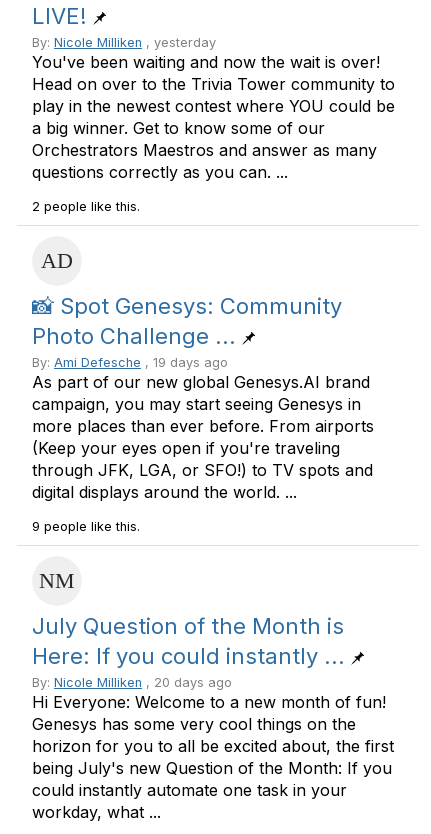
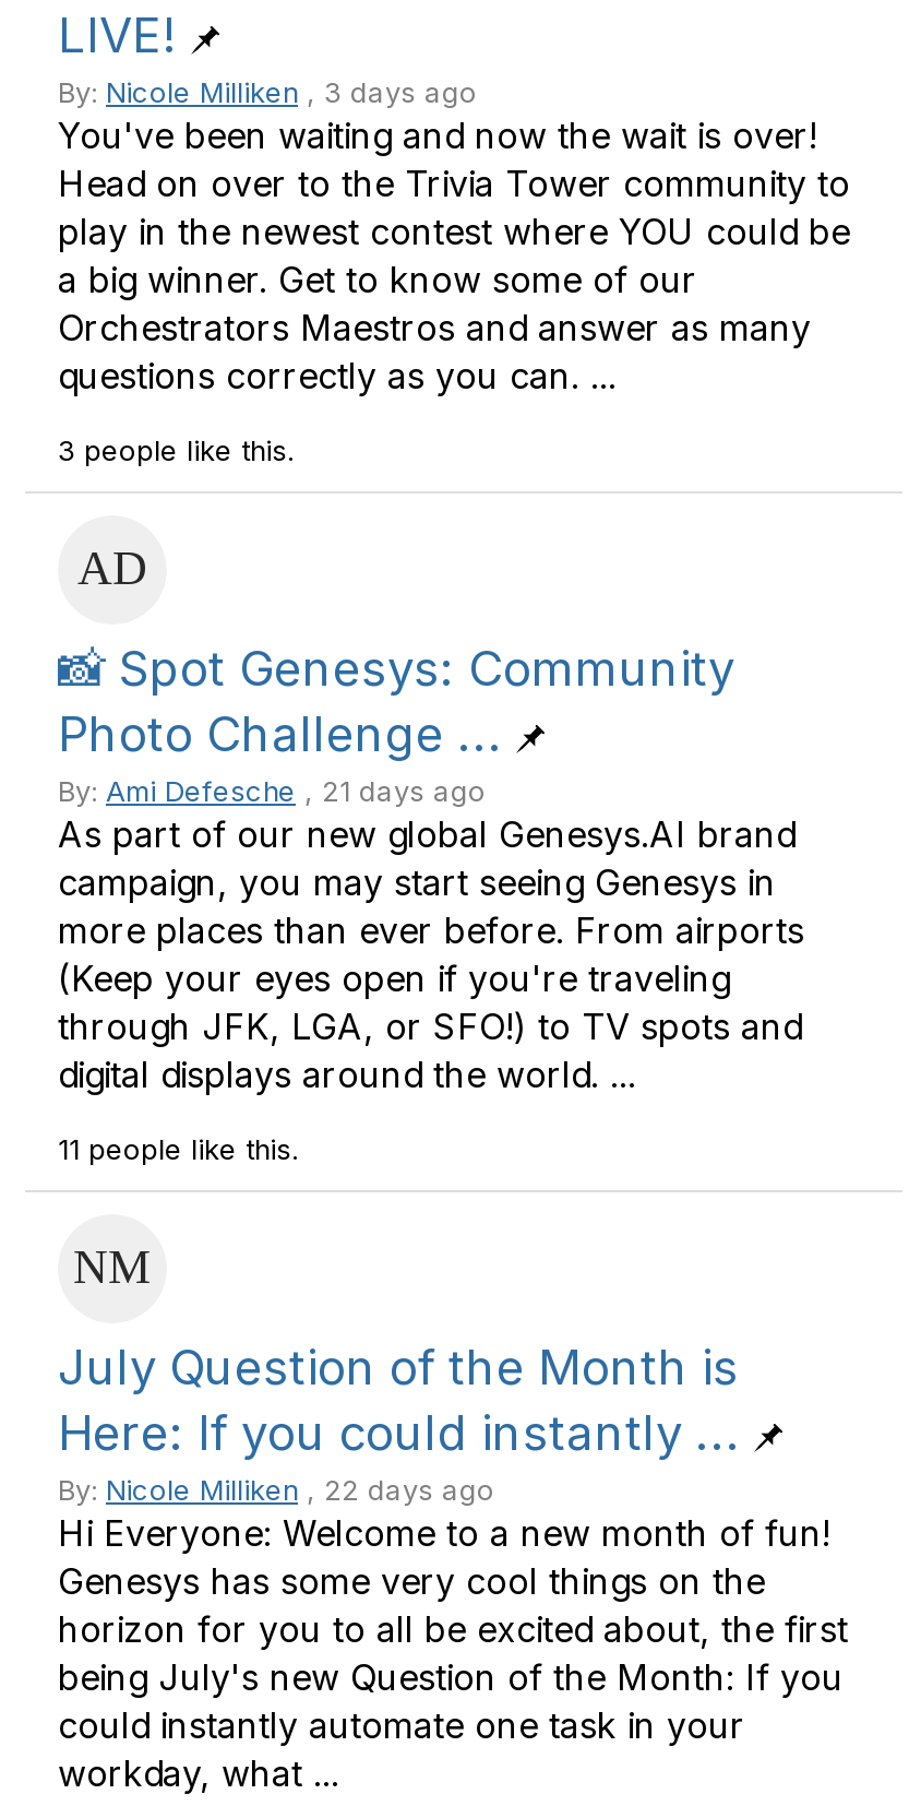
[32,35,216,50] By: Nicole Milliken, yesterday -> [58,76,477,109] By: Nicole Milliken, 3 days ago
[32,199,140,214] 2 people like this. -> [58,435,294,467] 3 people like this.
[32,355,228,370] By: Ami Defesche, 19 days ago -> [58,775,486,808] By: Ami Defesche, 21 days ago
[32,519,140,534] 9 people like this. -> [58,1133,298,1166] 11 people like this.
[32,675,232,690] By: Nicole Milliken, 20 days ago -> [58,1474,494,1507] By: Nicole Milliken, 22 days ago

